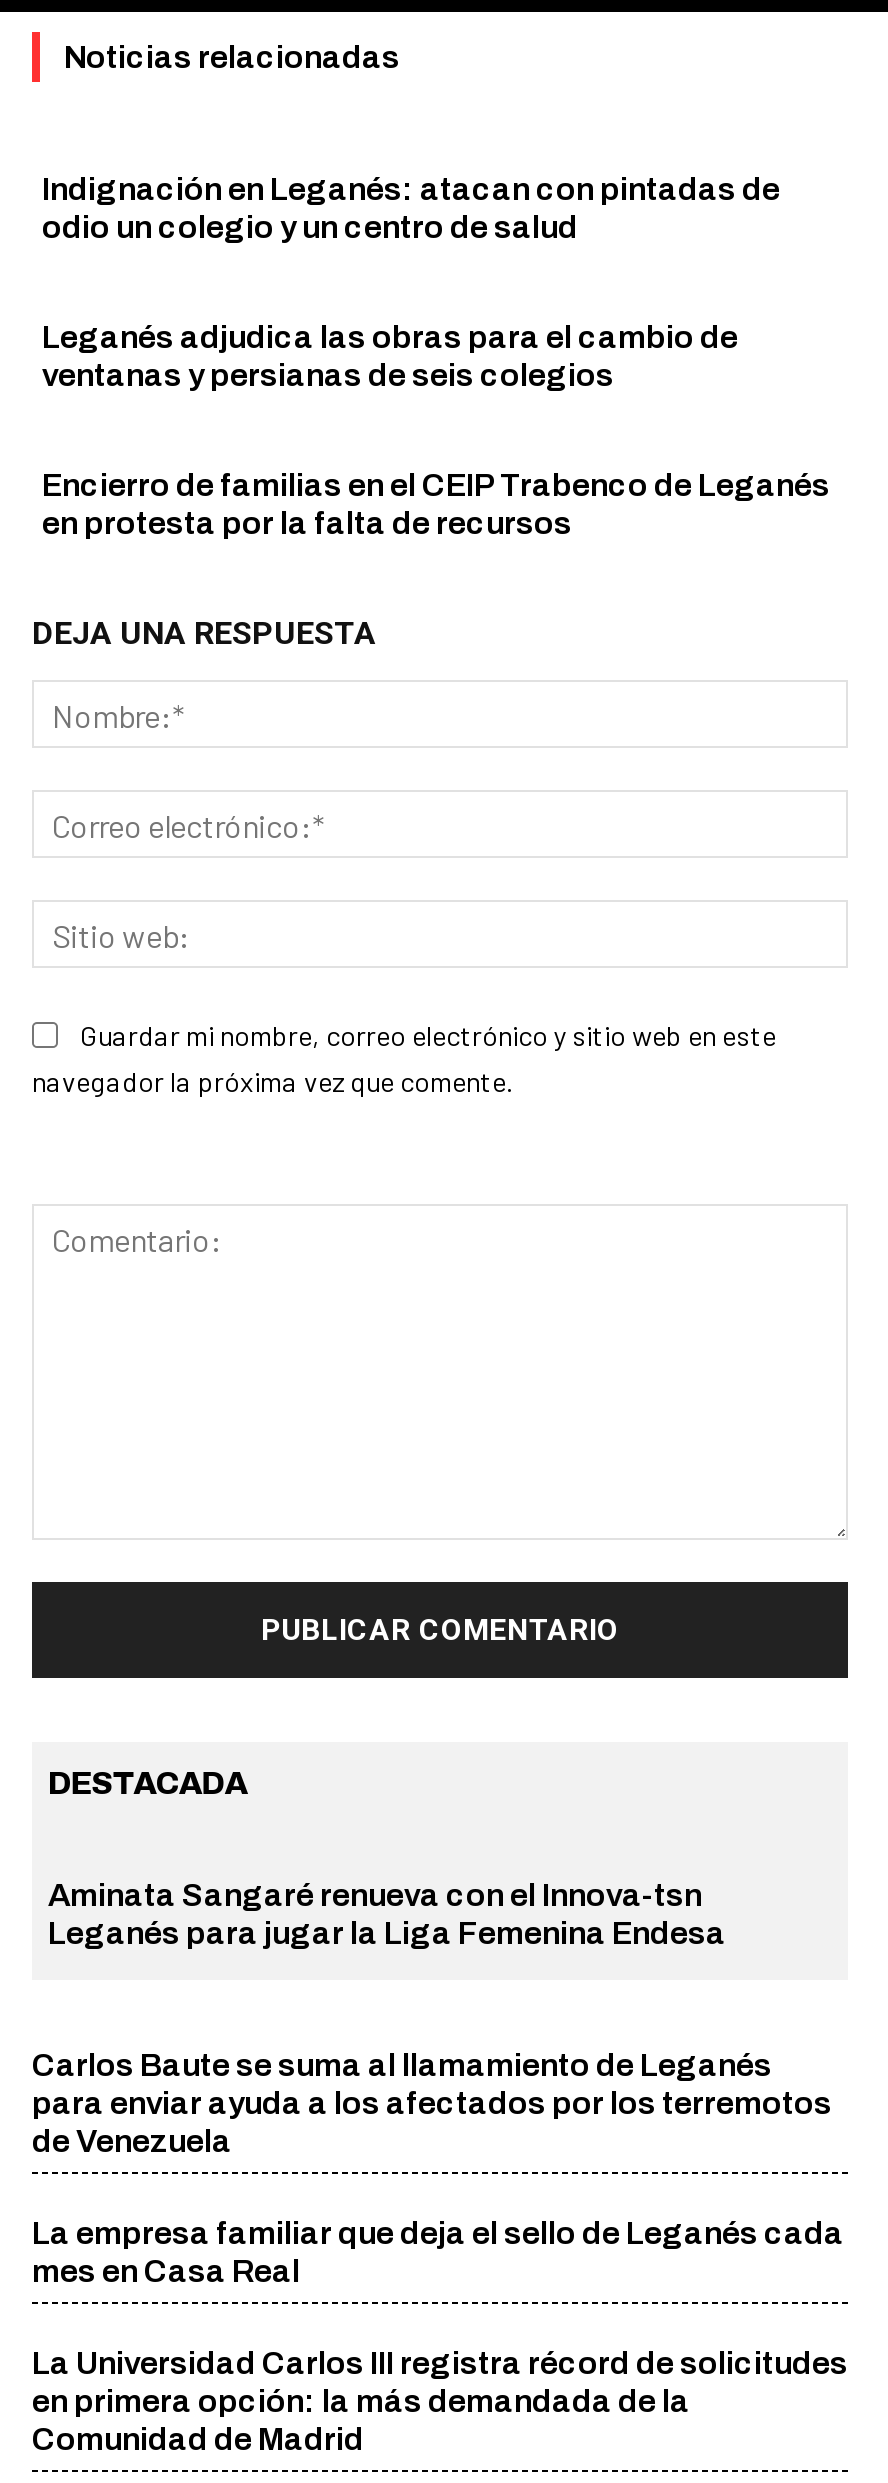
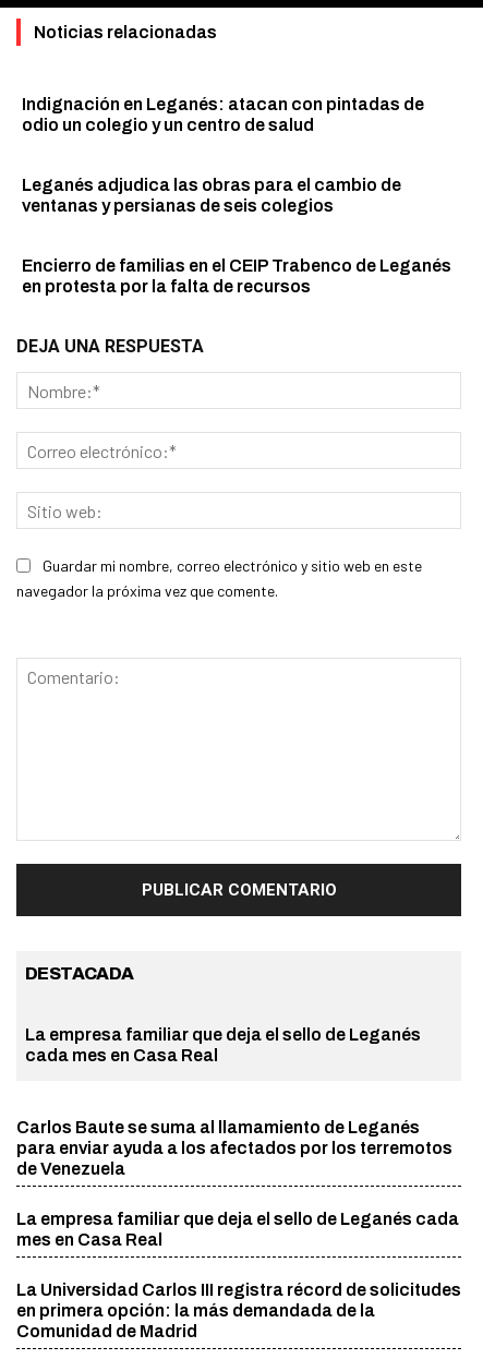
[48,1878,726,1950] Aminata Sangaré renueva con el Innova-tsn | Leganés para jugar la Liga Femenina Endesa -> [25,1025,421,1065] La empresa familiar que deja el sello de Leganés | cada mes en Casa Real

